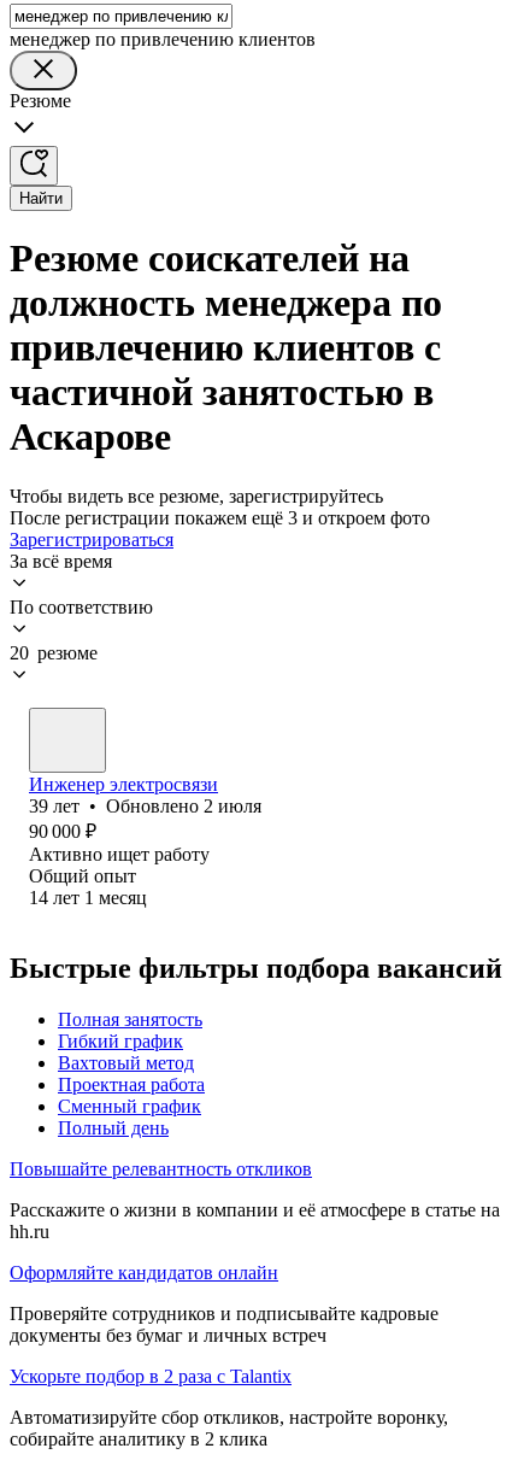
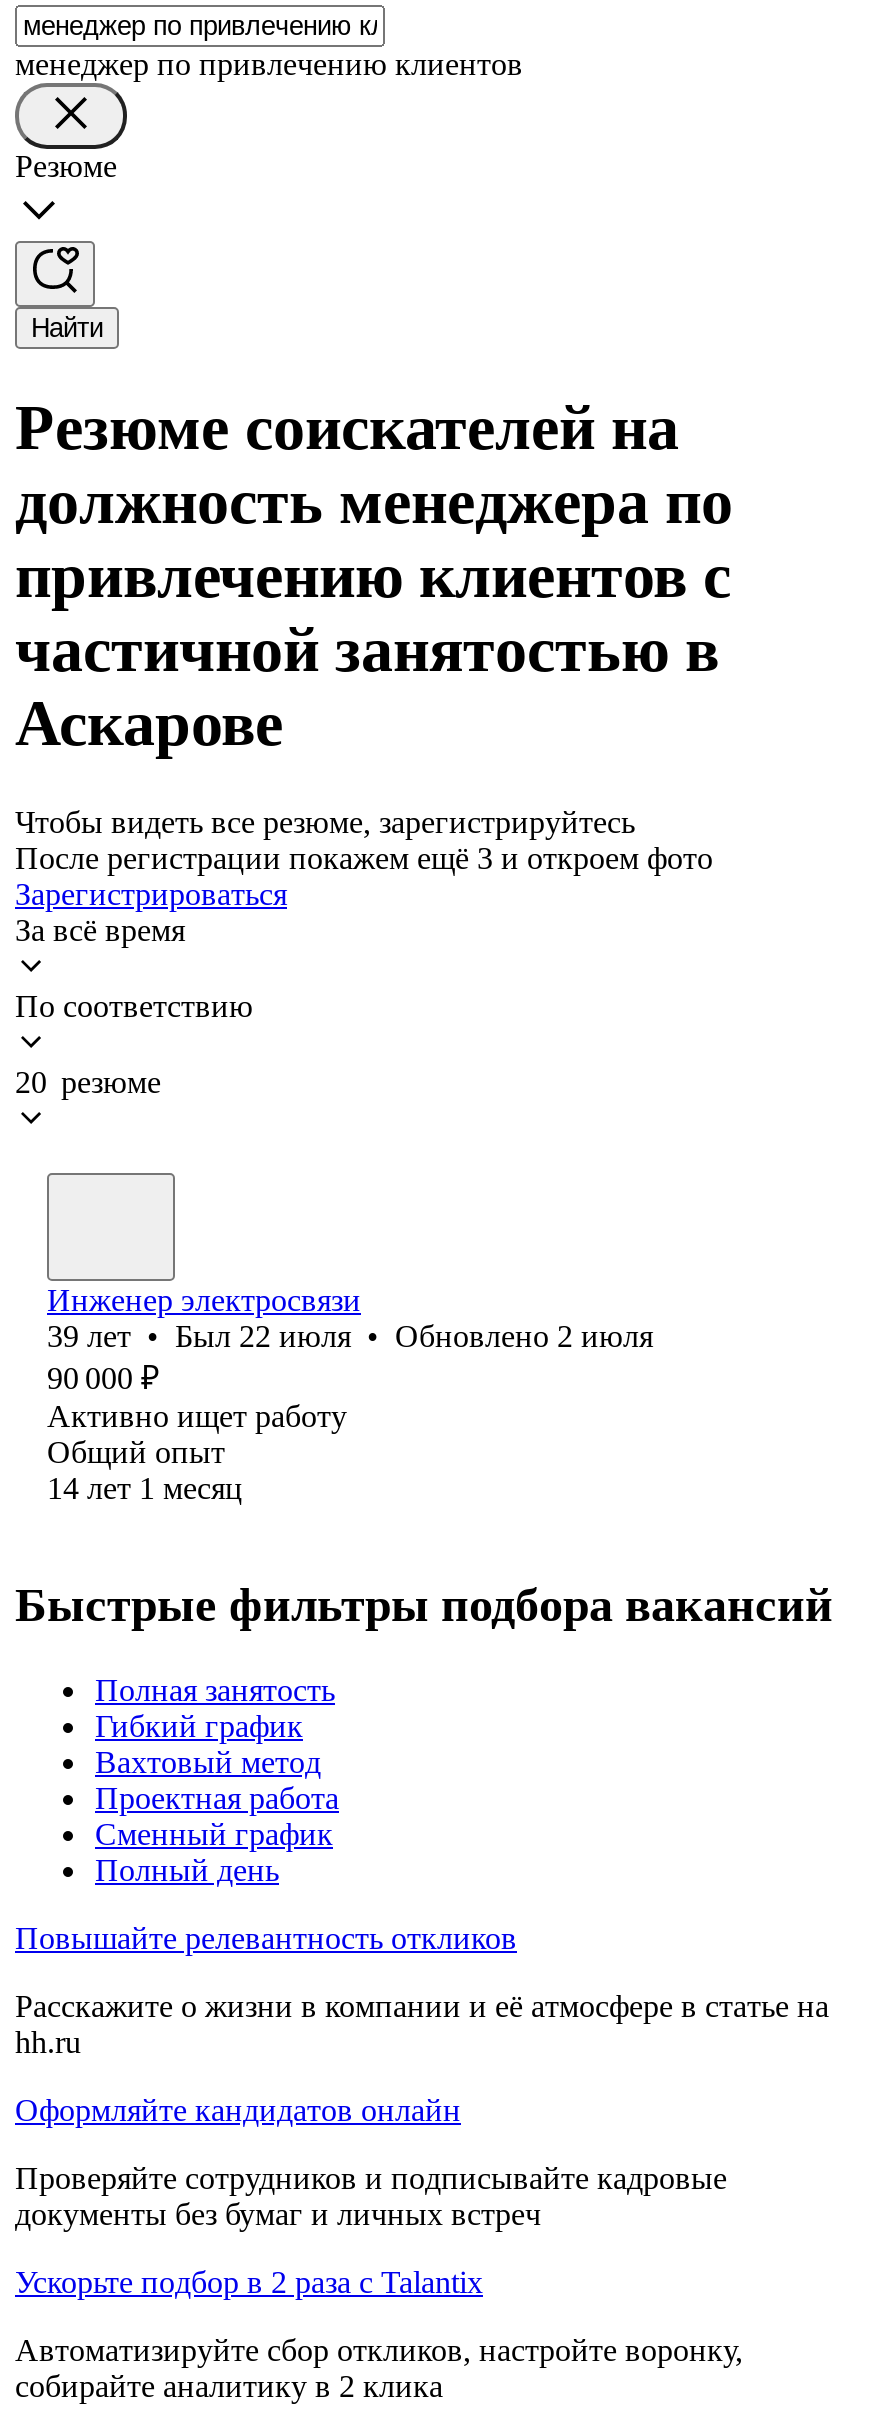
[29,796,261,816] 39 лет • Обновлено 2 июля -> [47,1319,653,1353] 39 лет • Был 22 июля • Обновлено 2 июля

